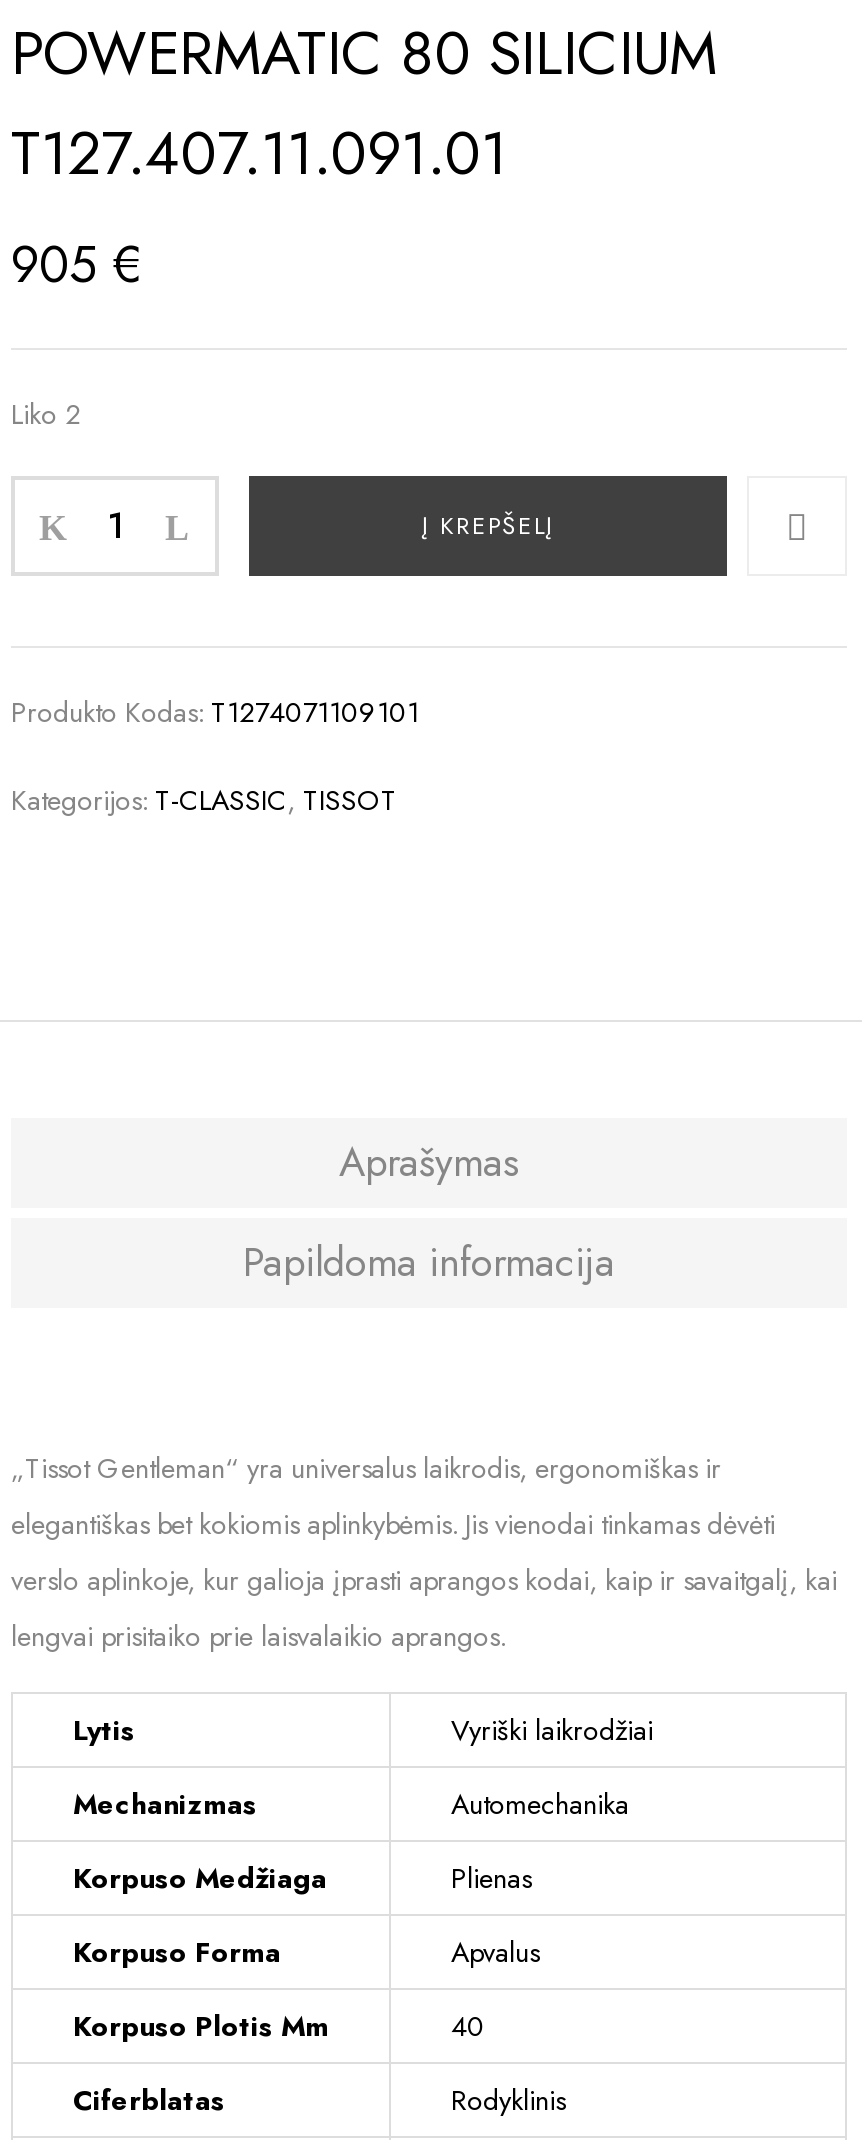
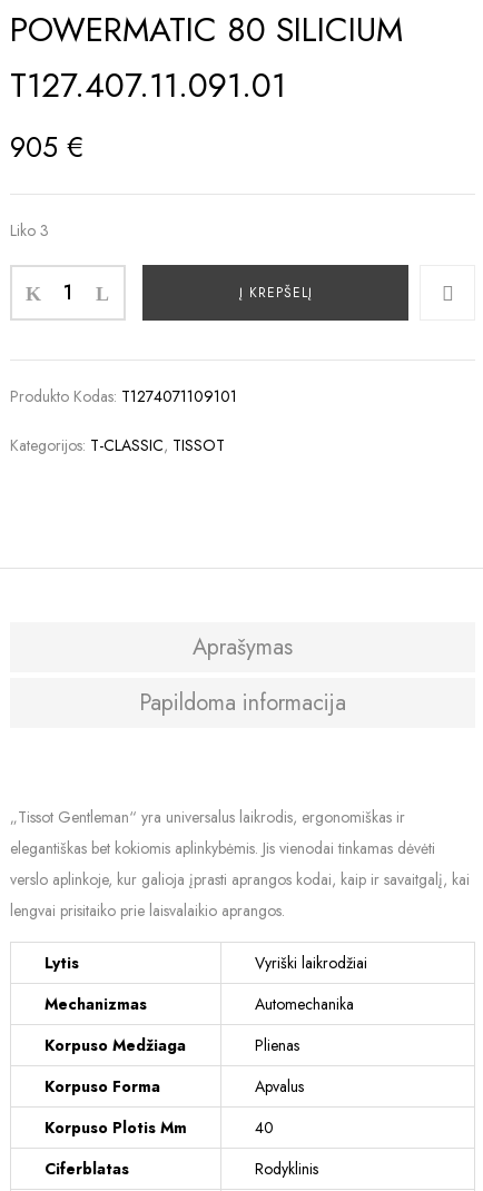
[11,394,81,434] Liko 2 -> [10,219,49,242] Liko 3

